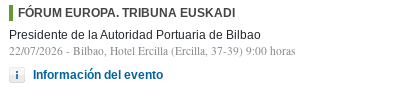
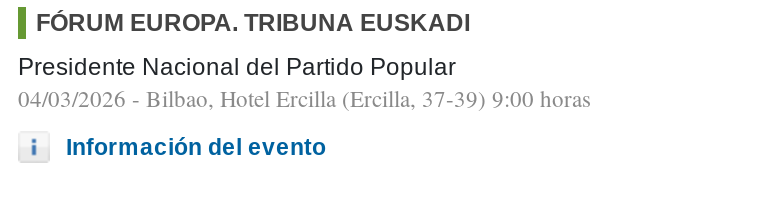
[9,28,295,58] Presidente de la Autoridad Portuaria de Bilbao | 22/07/2026 - Bilbao, Hotel Ercilla (Ercilla, 37-39) 9:00 horas -> [18,53,590,113] Presidente Nacional del Partido Popular | 04/03/2026 - Bilbao, Hotel Ercilla (Ercilla, 37-39) 9:00 horas

